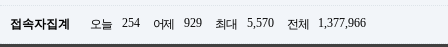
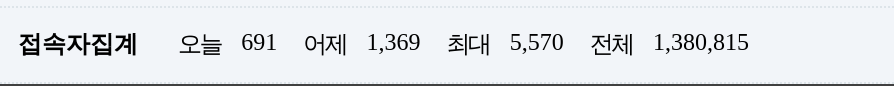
[122,16,140,30] 254 -> [241,28,277,56] 691
[184,16,202,30] 929 -> [366,28,420,56] 1,369
[318,16,366,30] 1,377,966 -> [653,28,749,56] 1,380,815

